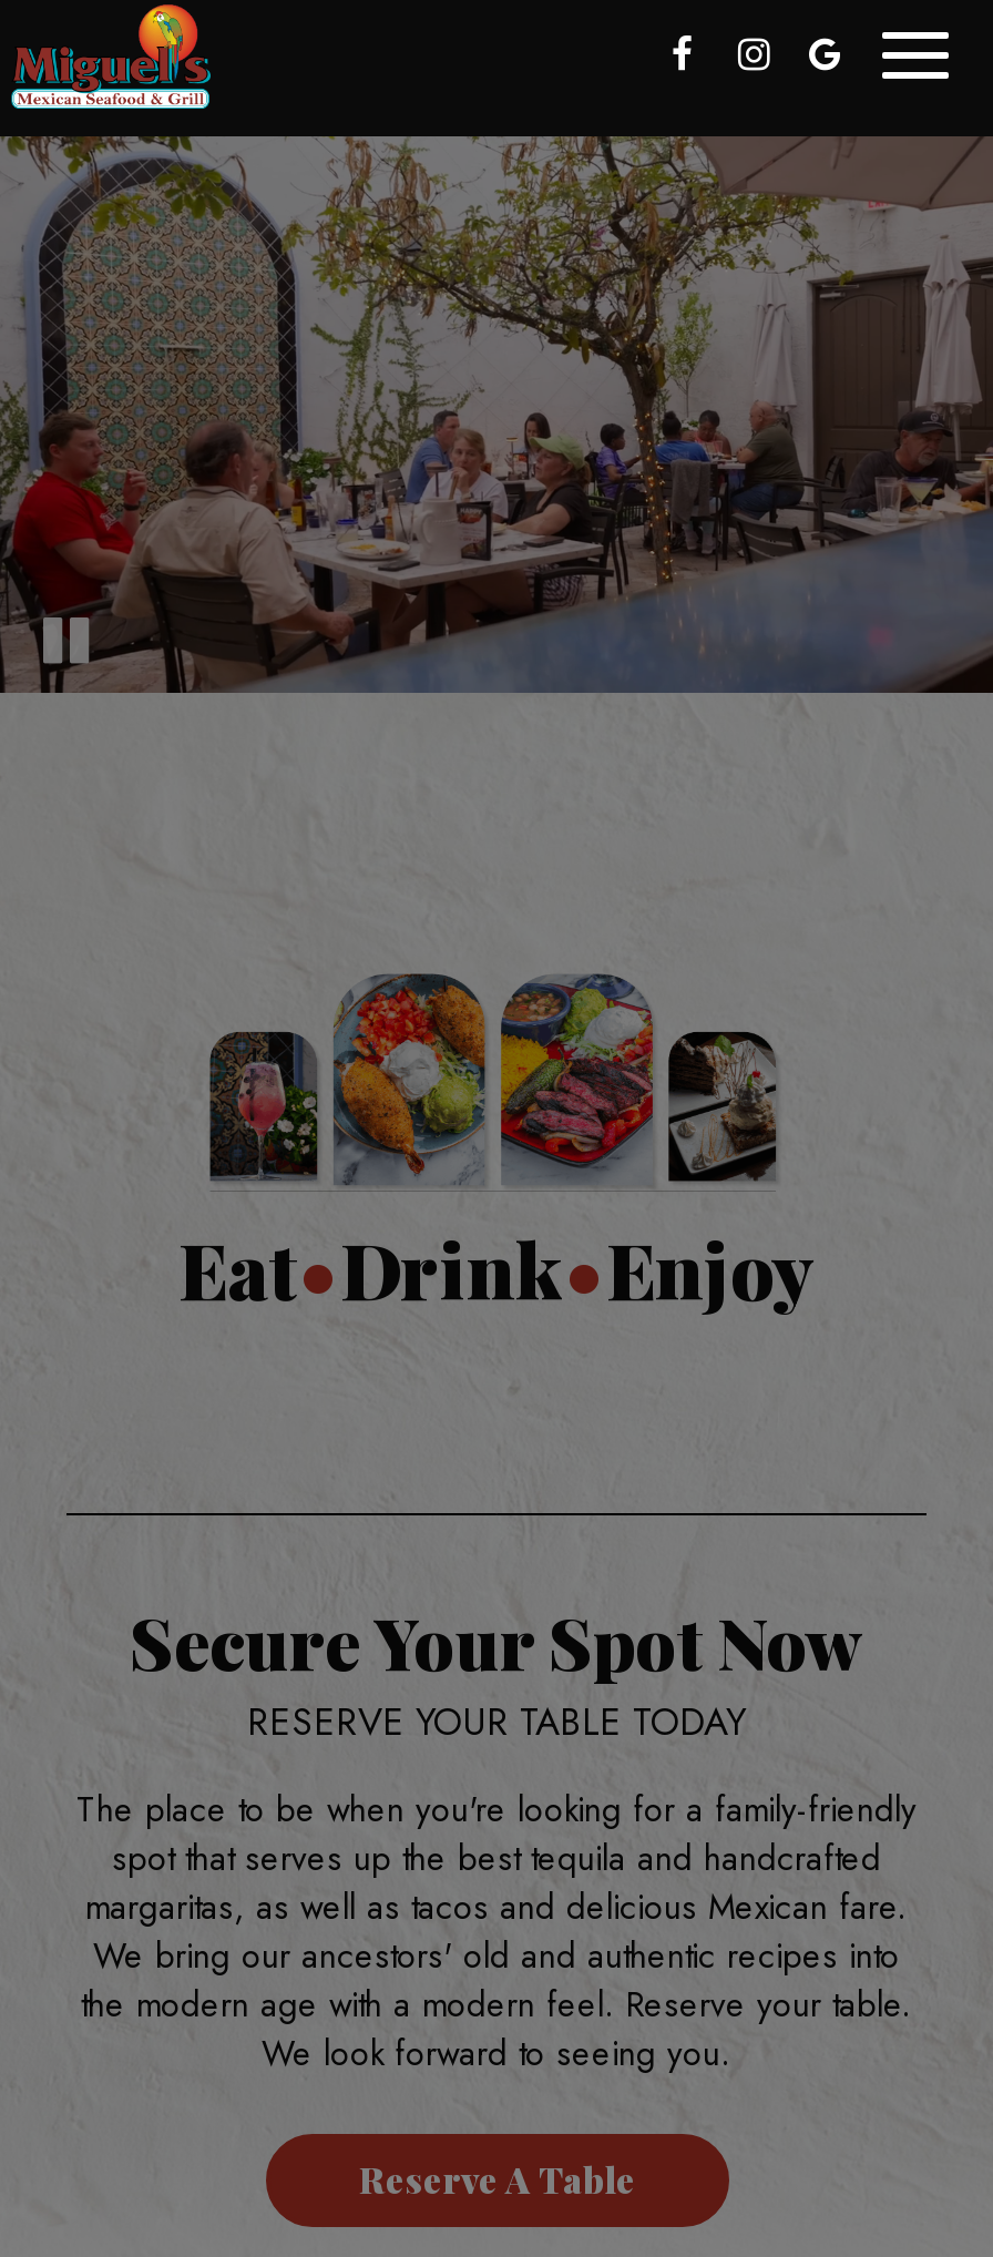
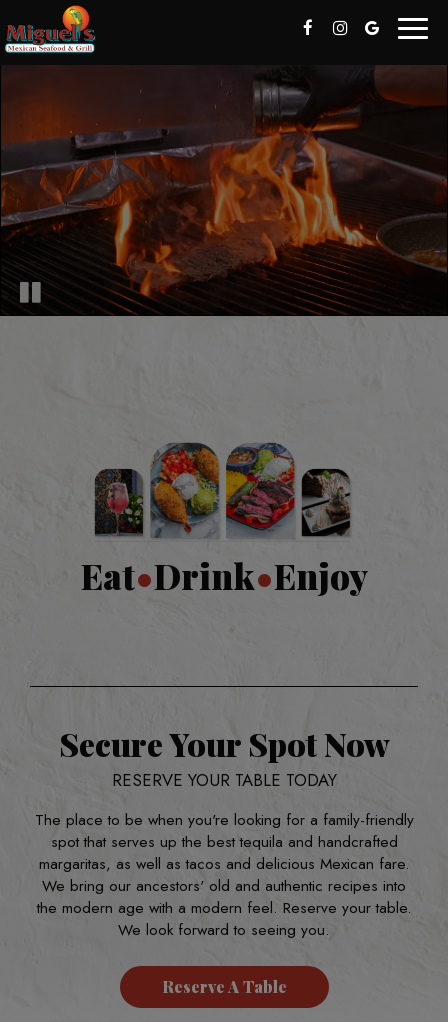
[7,134,986,695] [image] -> [3,65,445,317] [image]

